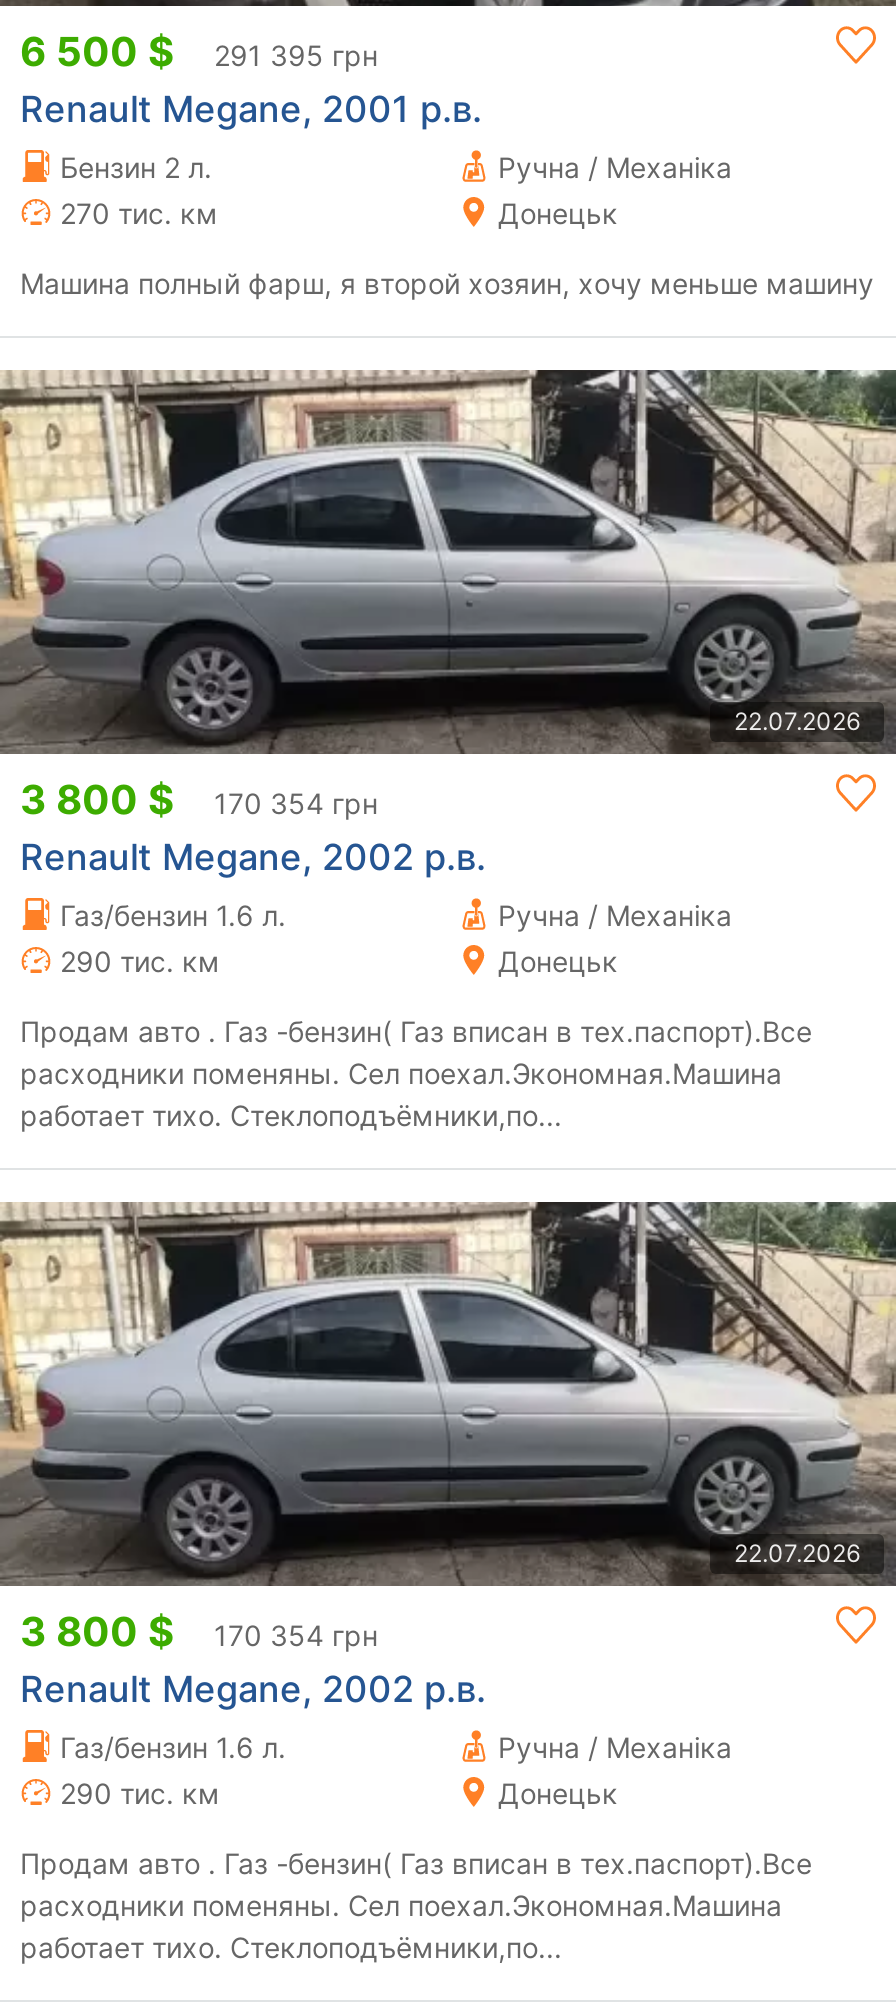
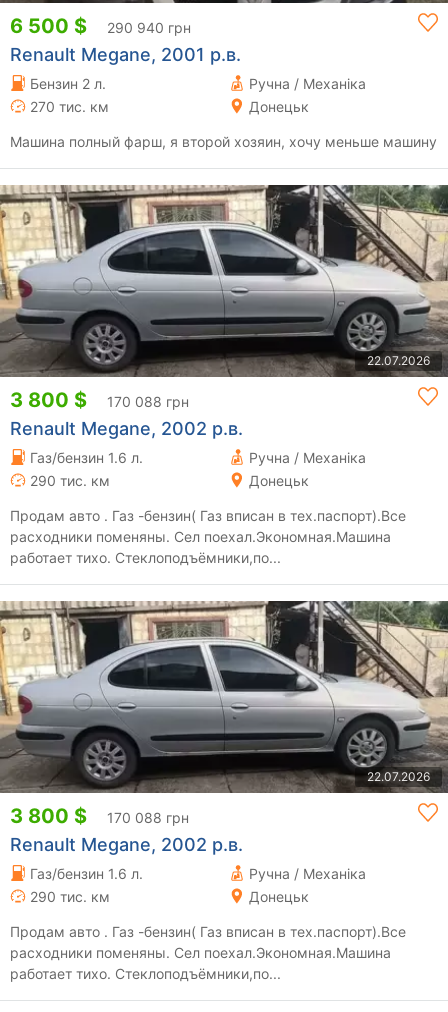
[20,27,378,75] 6 500 $ 291 395 грн -> [10,14,191,38] 6 500 $ 290 940 грн
[20,775,378,823] 3 800 $ 170 354 грн -> [10,388,189,412] 3 800 $ 170 088 грн
[20,1607,378,1655] 3 800 $ 170 354 грн -> [10,804,189,828] 3 800 $ 170 088 грн

